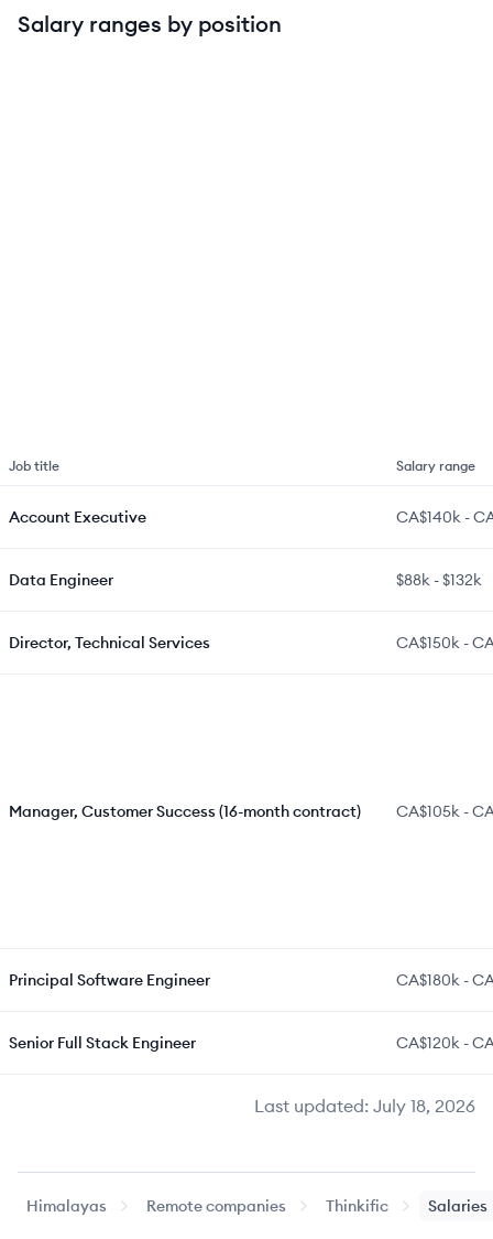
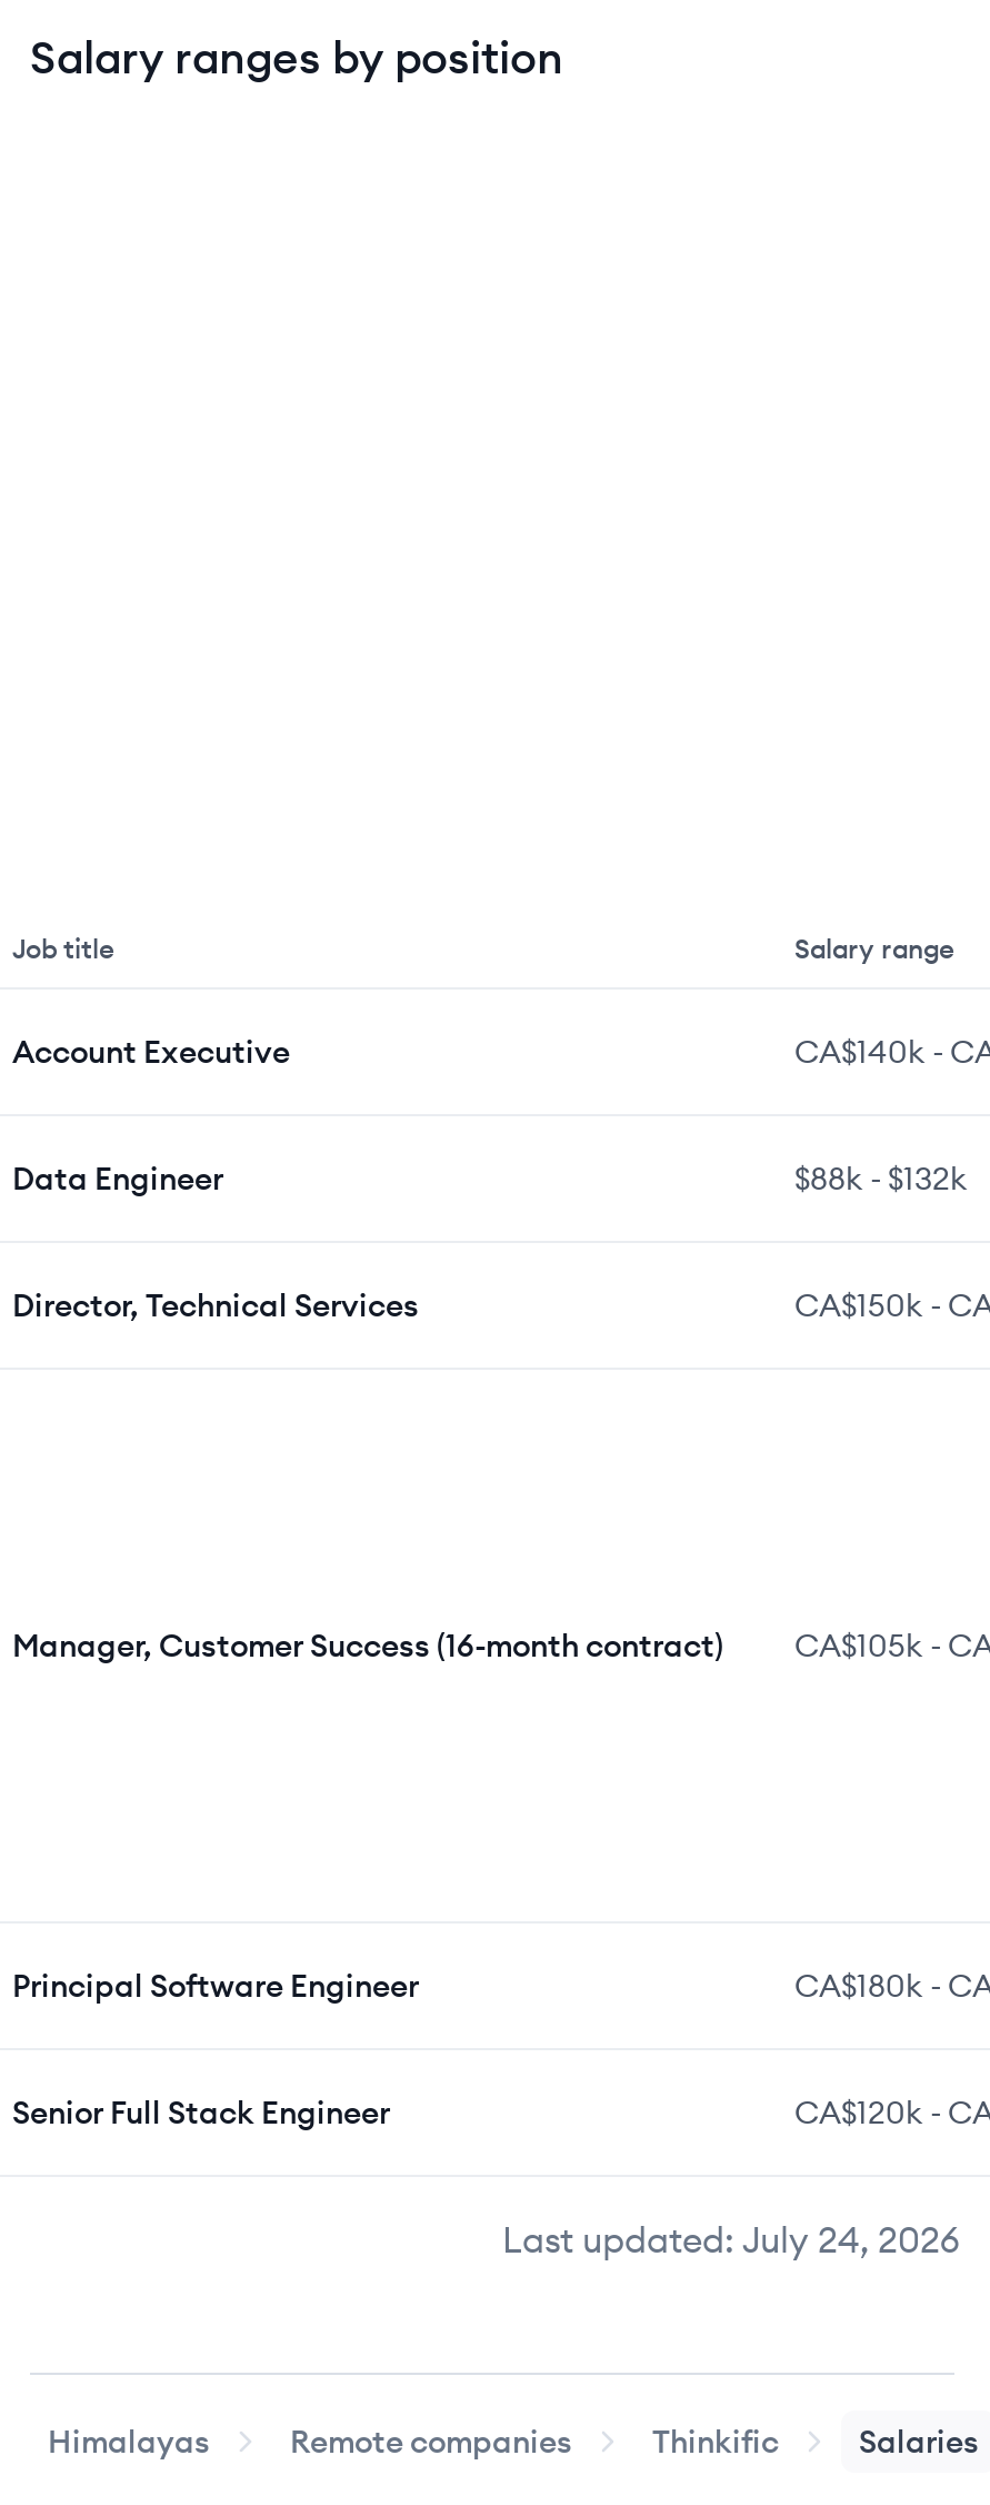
[254,1095,475,1117] Last updated: July 18, 2026 -> [502,2217,960,2262] Last updated: July 24, 2026

